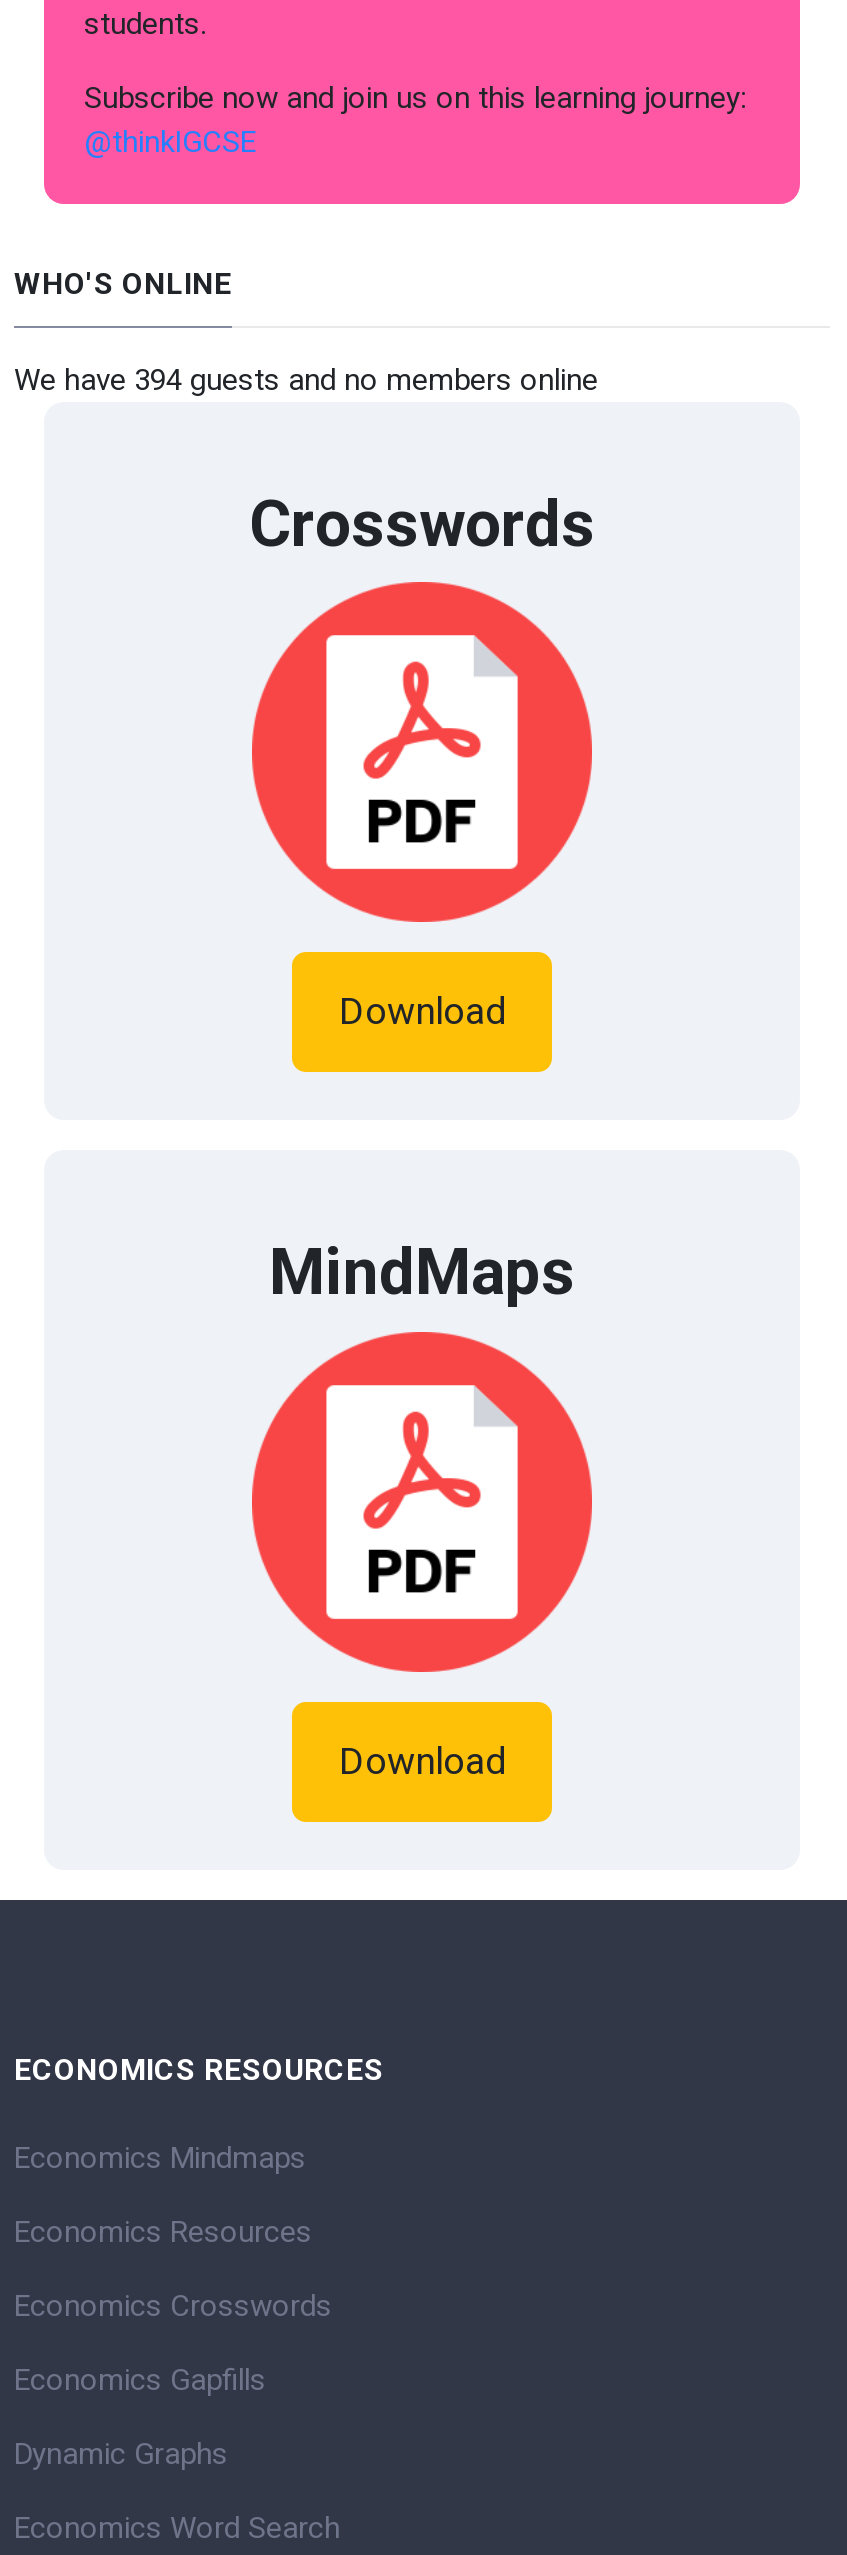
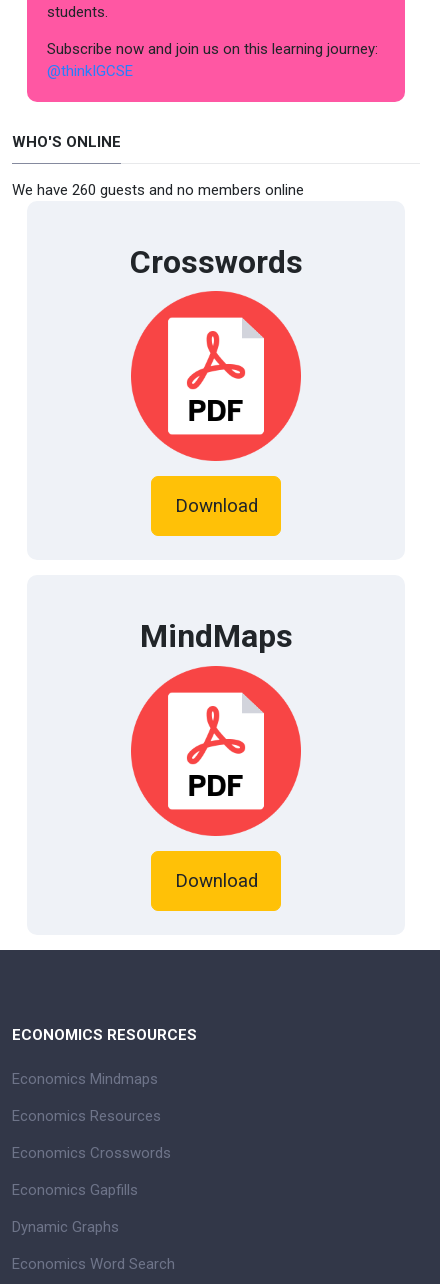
[14,361,598,397] We have 394 guests and no members online -> [12,181,304,199] We have 260 guests and no members online

